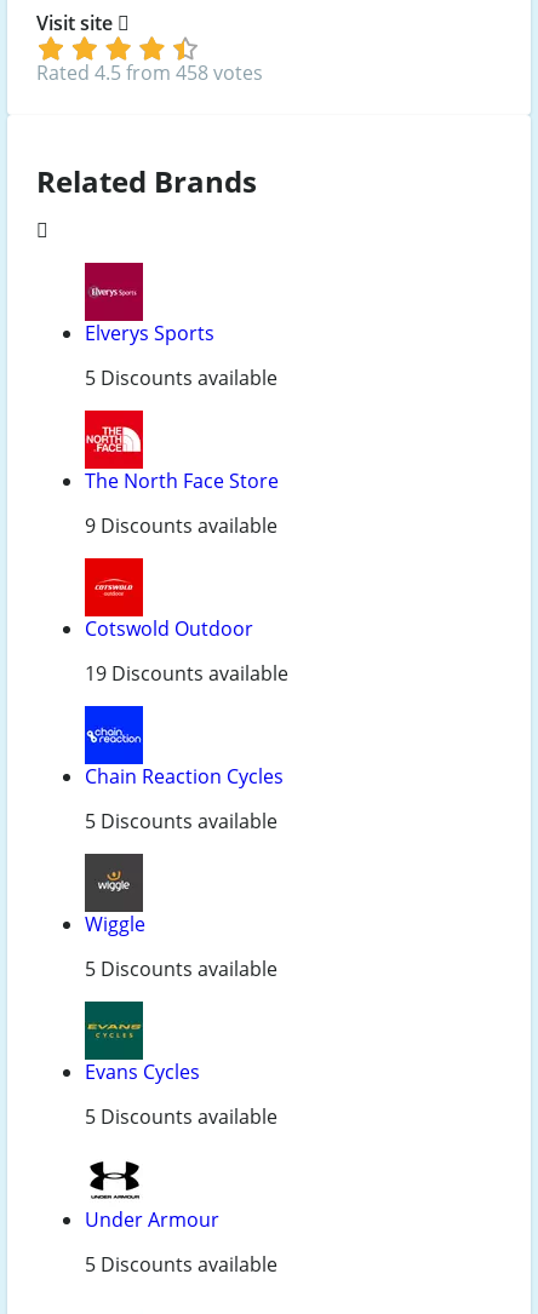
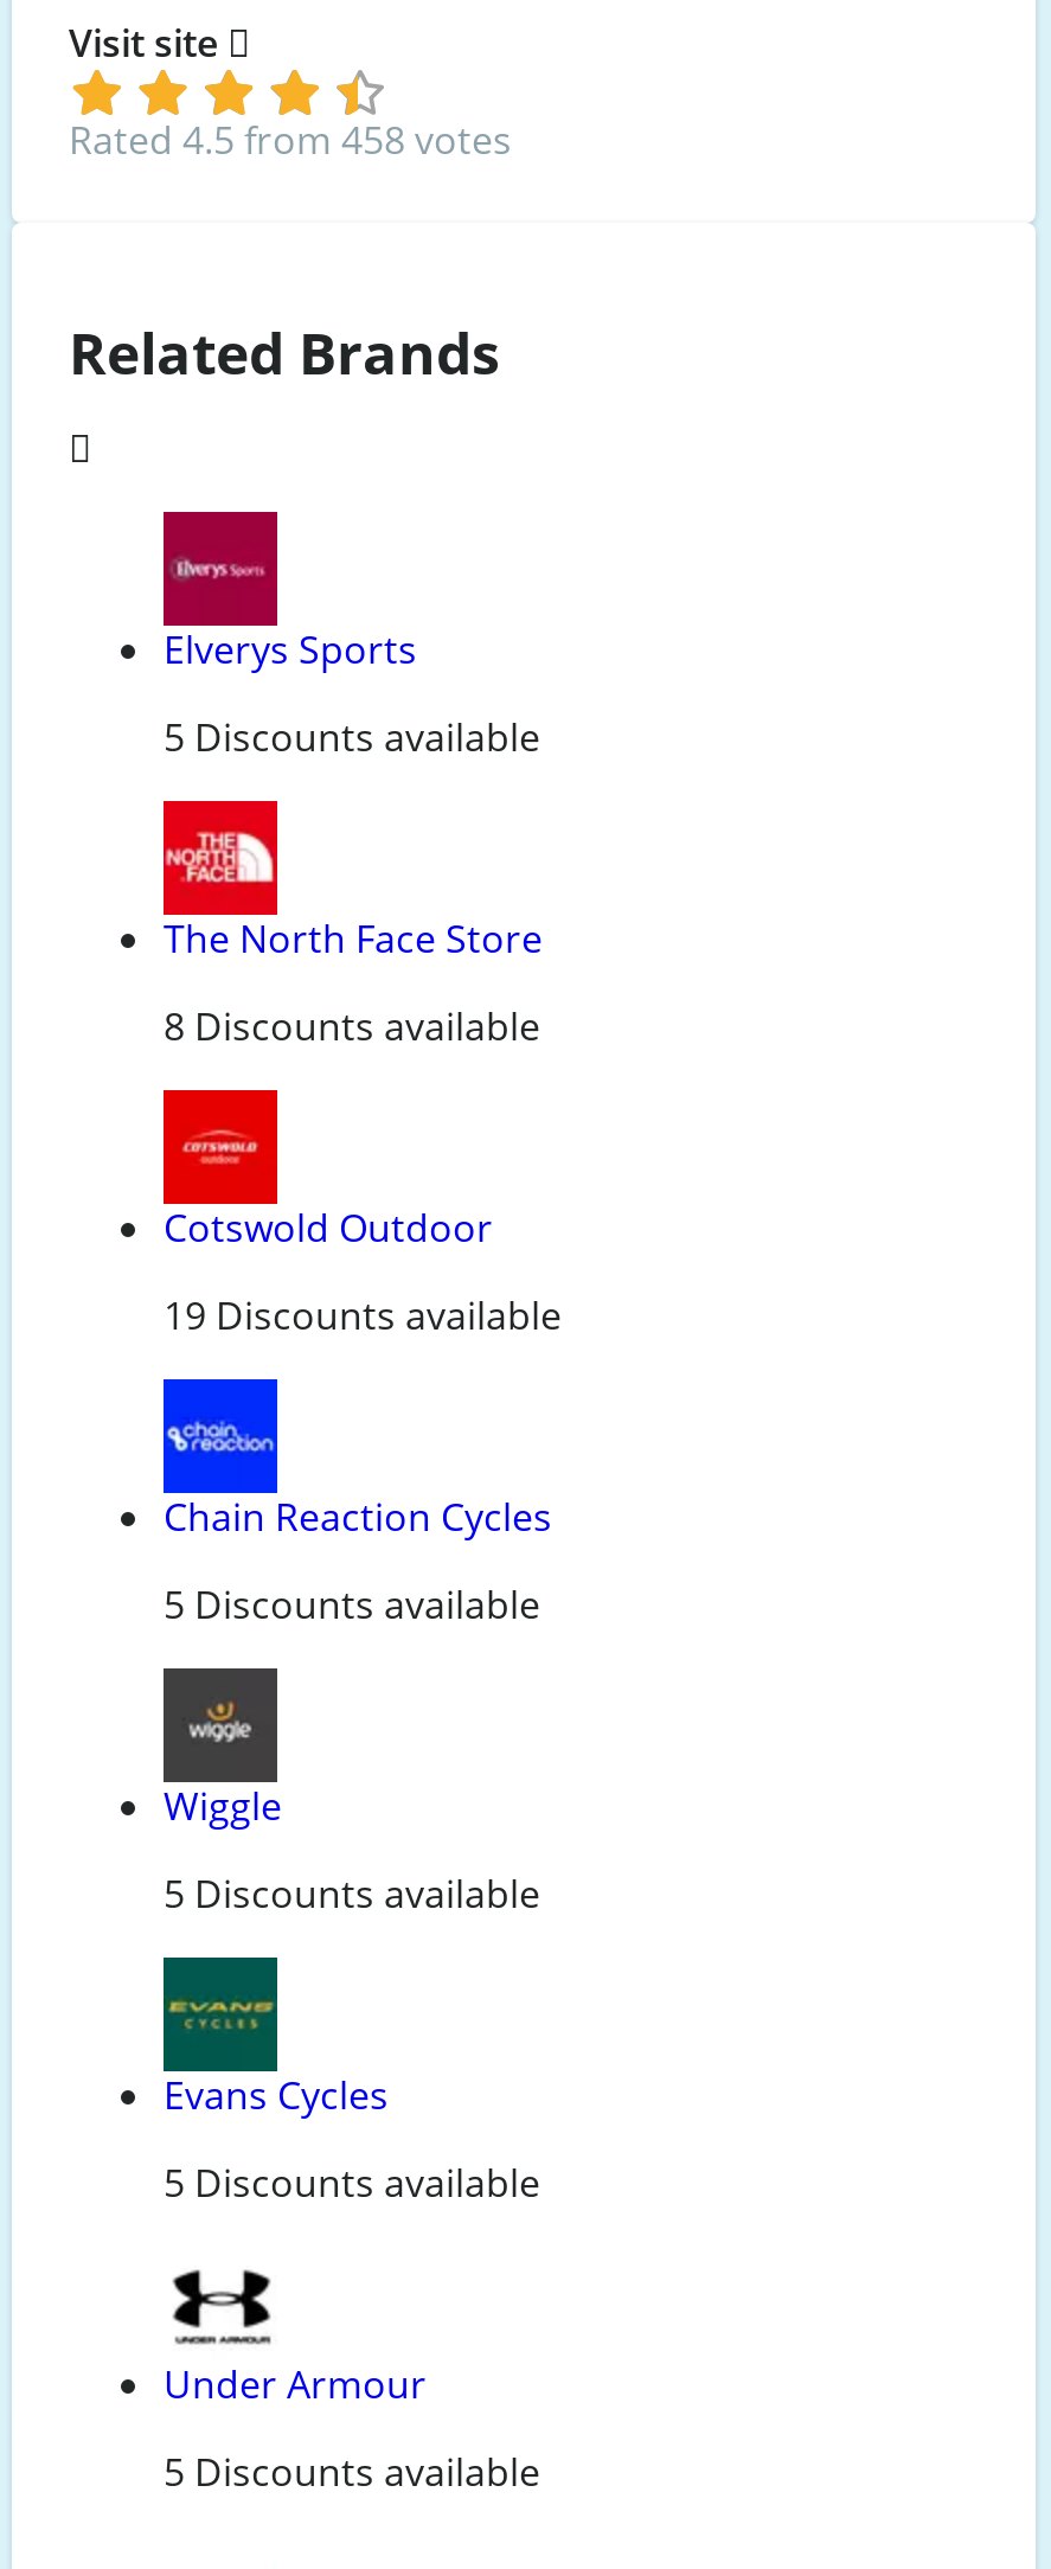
[85,512,277,538] 9 Discounts available -> [164,999,540,1051] 8 Discounts available

